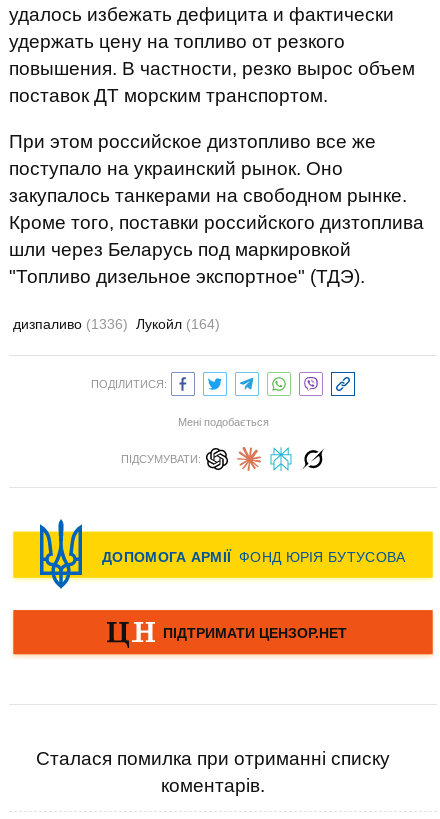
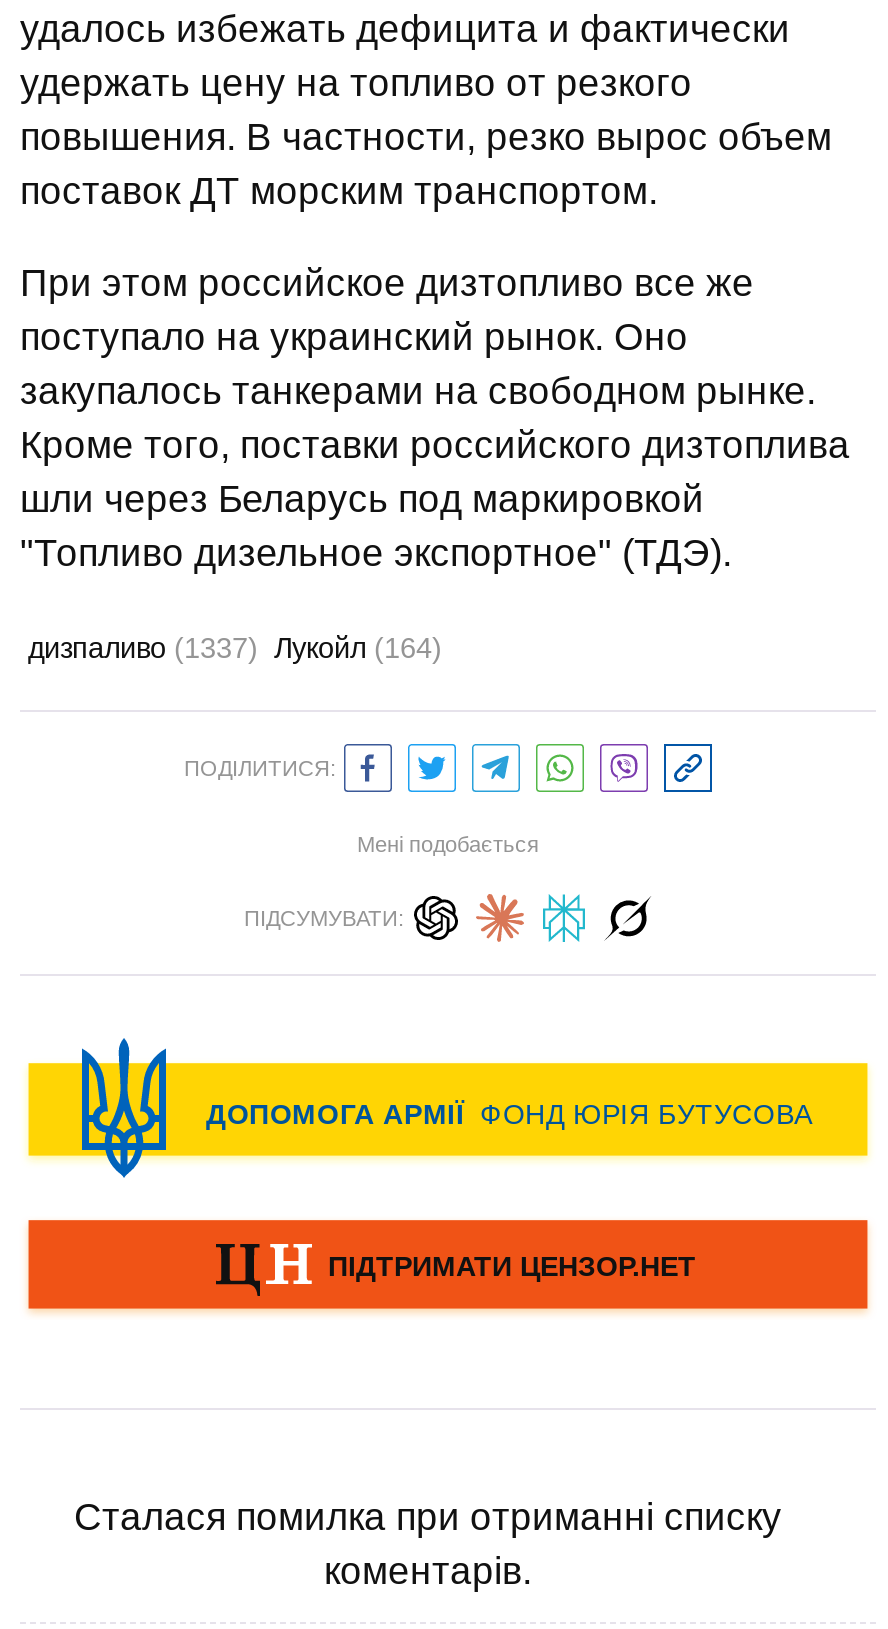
[13,316,220,332] дизпаливо (1336) Лукойл (164) -> [28,632,442,664] дизпаливо (1337) Лукойл (164)

